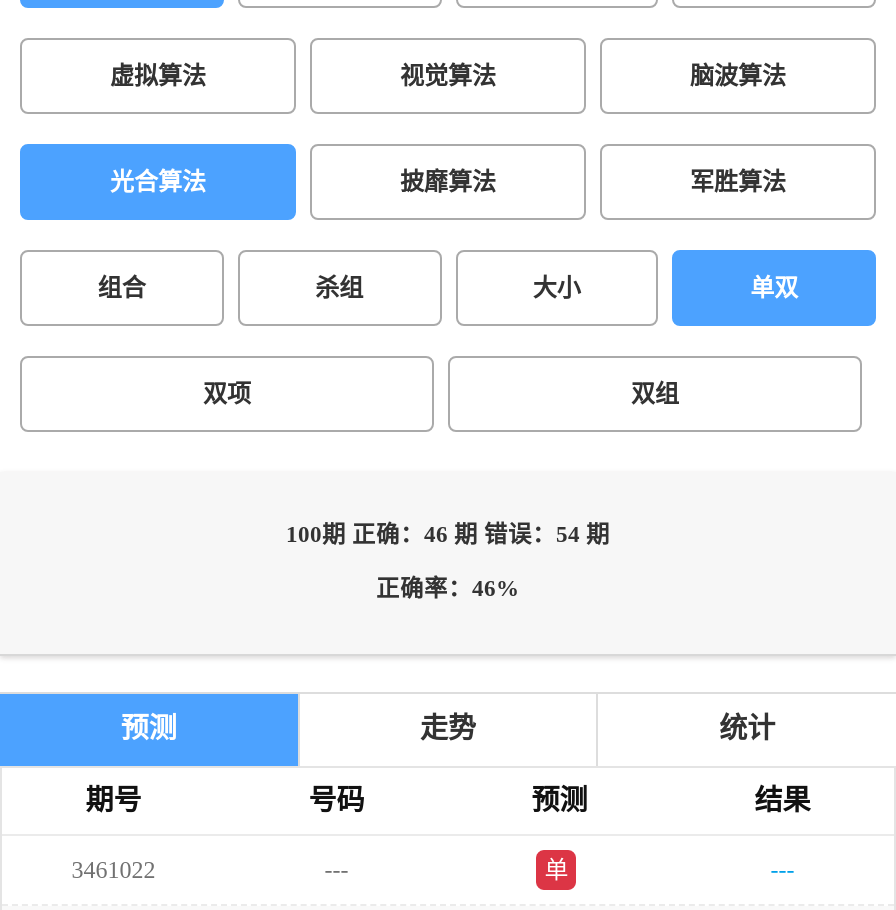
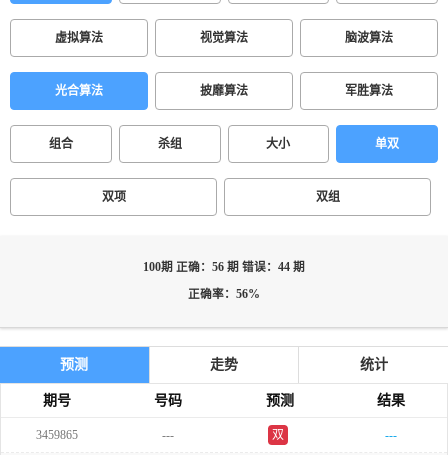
[286,522,610,548] 100期 正确：46 期 错误：54 期 -> [143,261,305,274] 100期 正确：56 期 错误：44 期
[376,576,520,602] 正确率：46% -> [188,288,260,301] 正确率：56%
[72,856,156,884] 3461022 -> [36,428,78,442] 3459865
[544,856,568,884] 单 -> [272,428,284,442] 双

